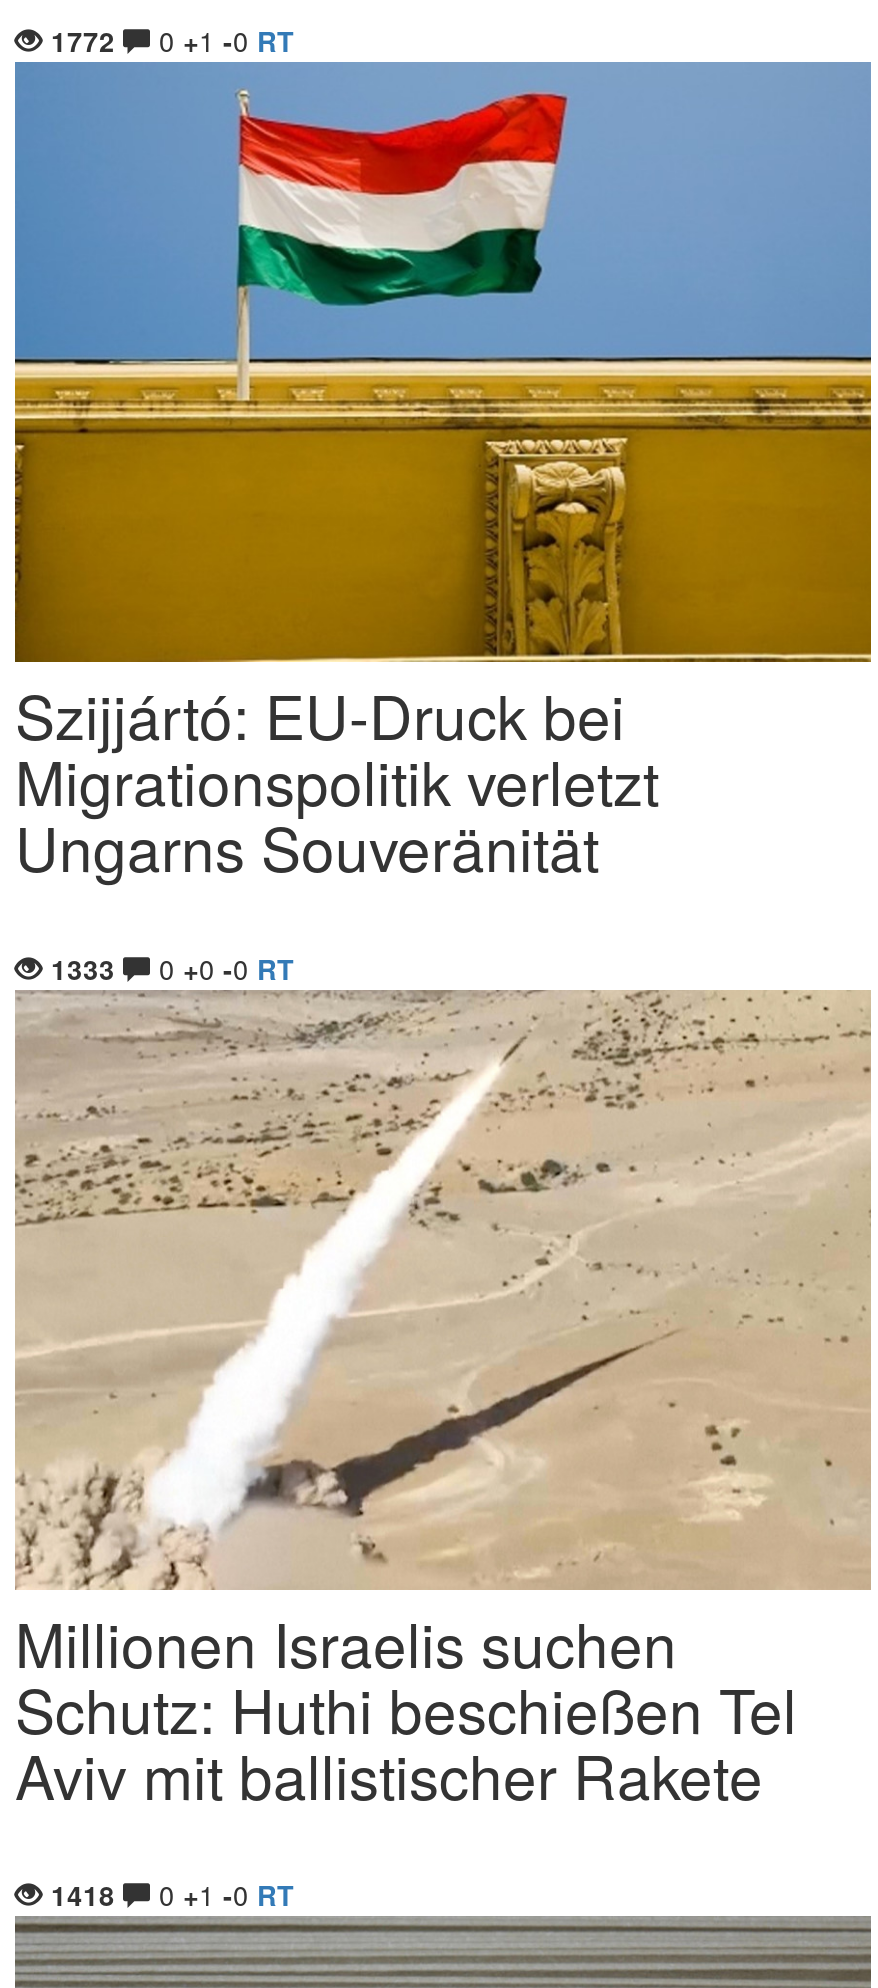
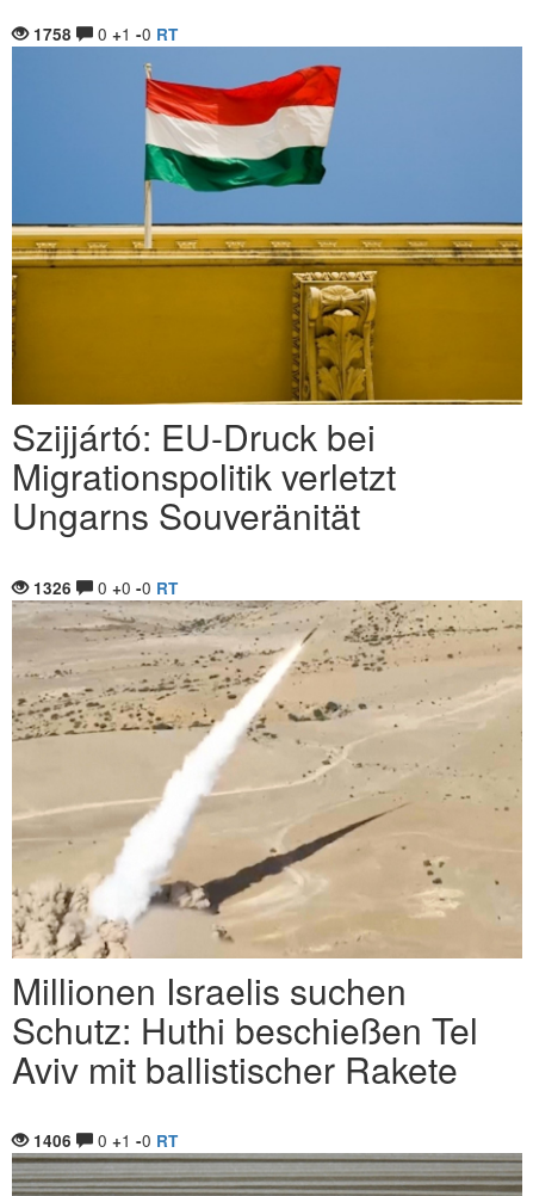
[51,20,293,60] 1772 0 +1 - 0 RT -> [33,21,178,45] 1758 0 +1 - 0 RT
[51,948,293,988] 1333 0 +0 - 0 RT -> [33,575,178,599] 1326 0 +0 - 0 RT
[51,1874,293,1914] 1418 0 +1 - 0 RT -> [33,1128,178,1152] 1406 0 +1 - 0 RT

